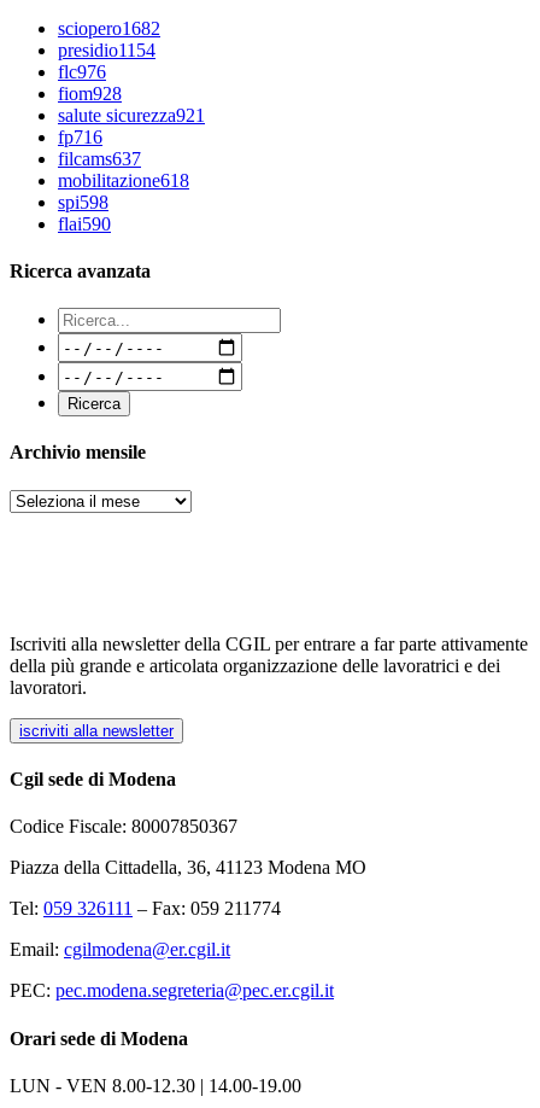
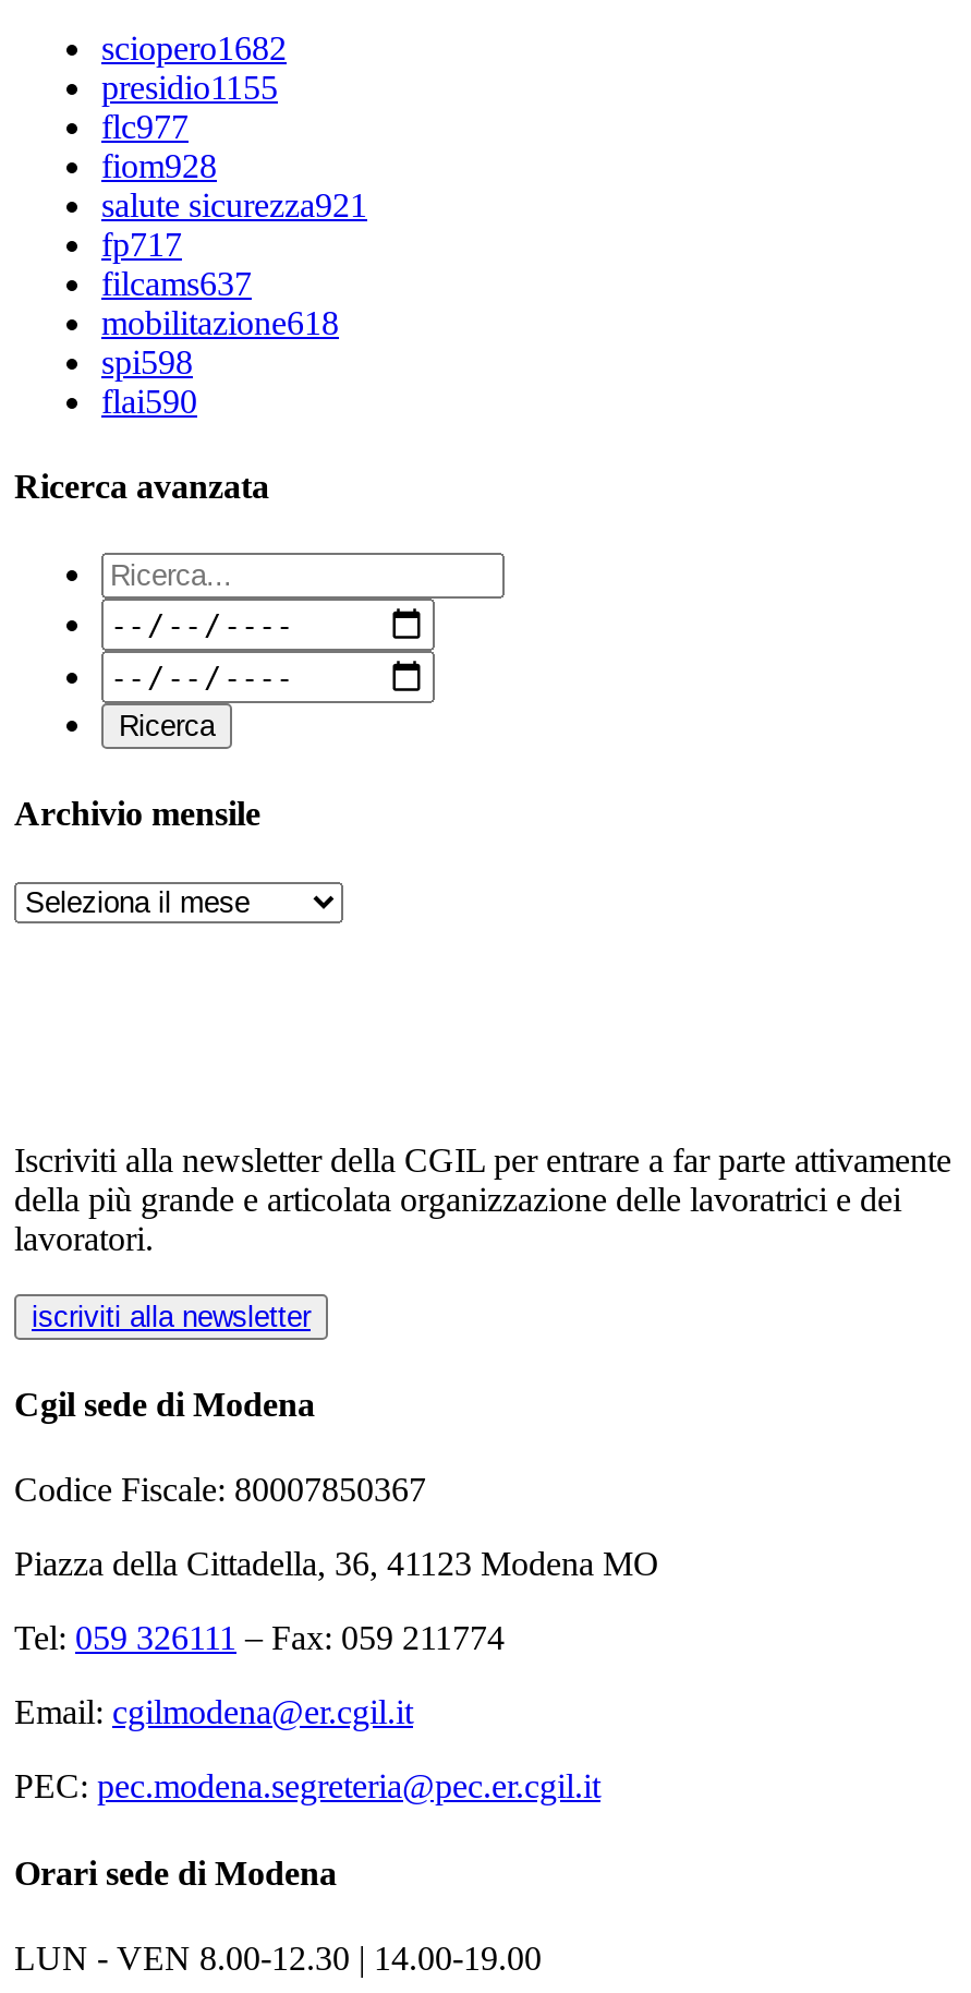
[58,39,155,60] presidio1154 -> [101,68,278,105] presidio1155
[58,61,106,82] flc976 -> [101,107,189,144] flc977
[58,126,102,147] fp716 -> [101,225,182,262] fp717

